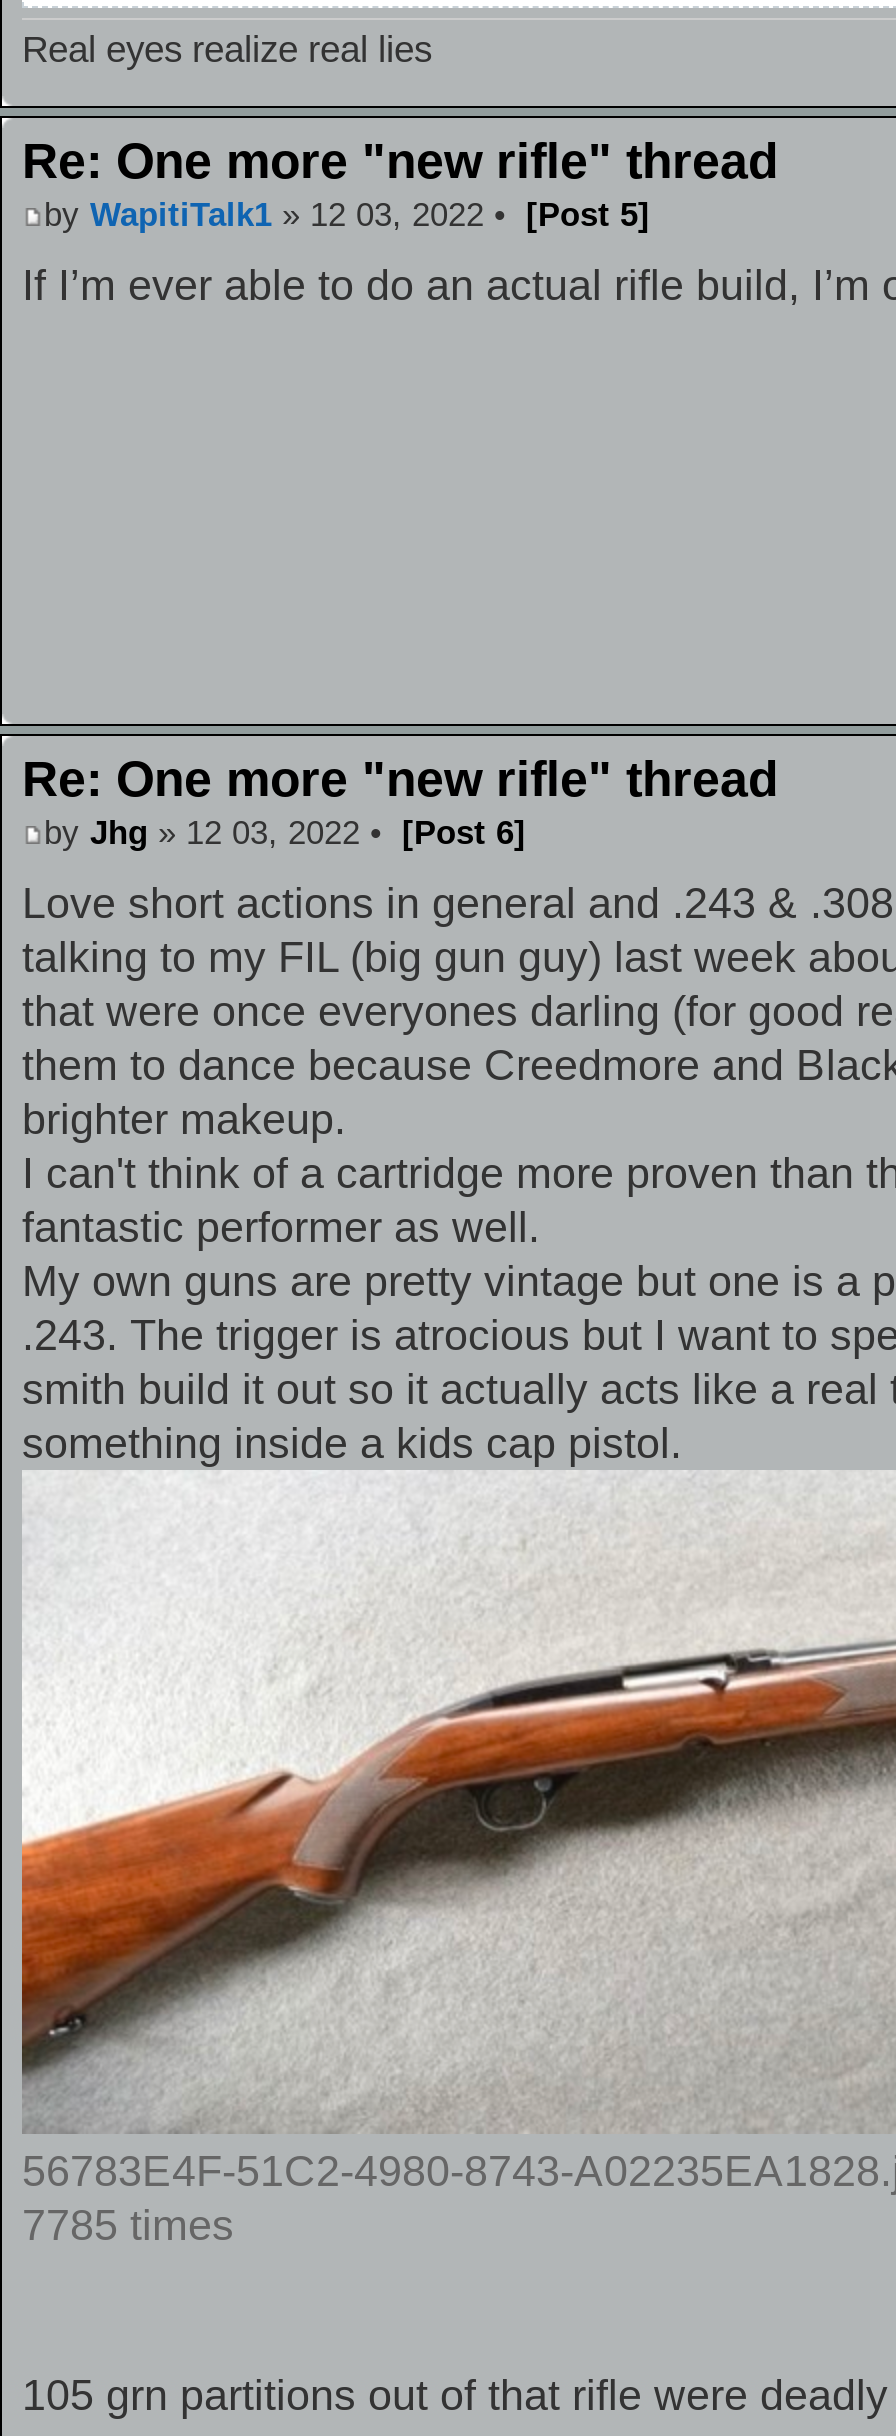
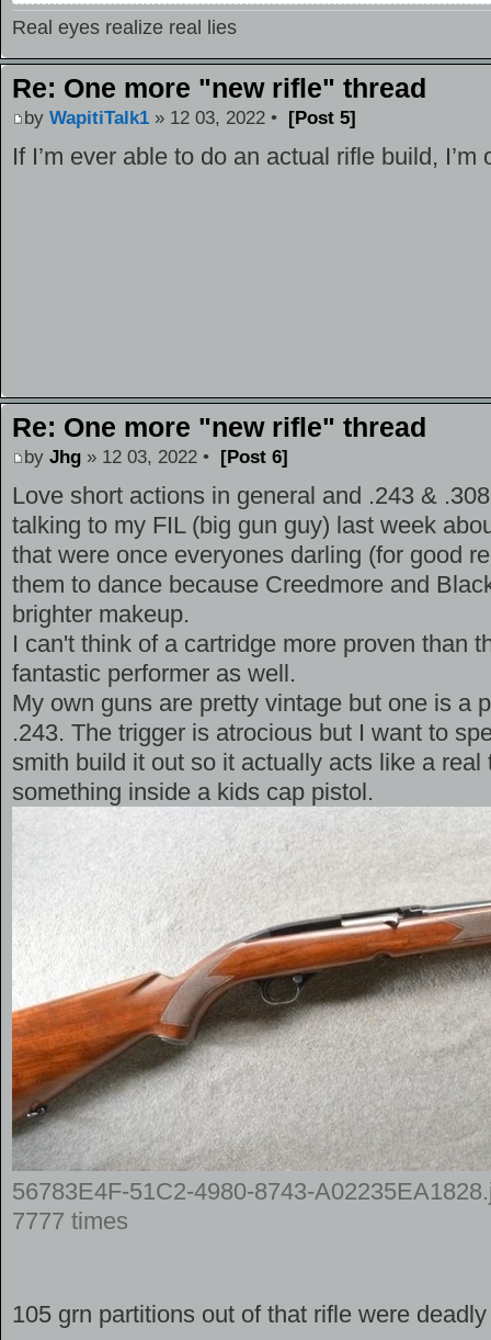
[22,2201,234,2251] 7785 times -> [12,1208,128,1235] 7777 times

